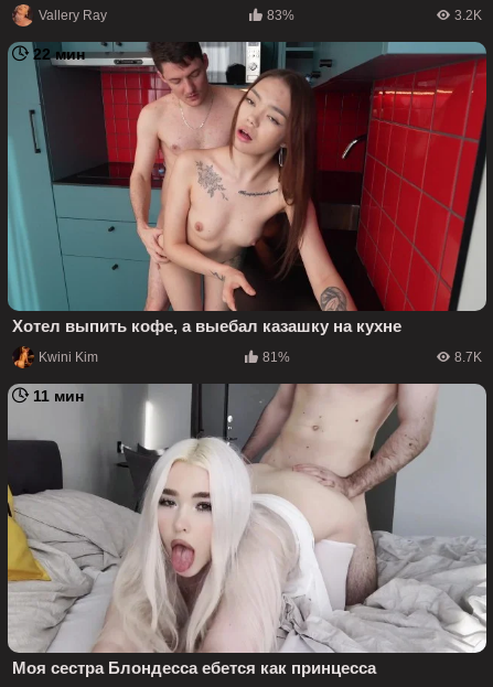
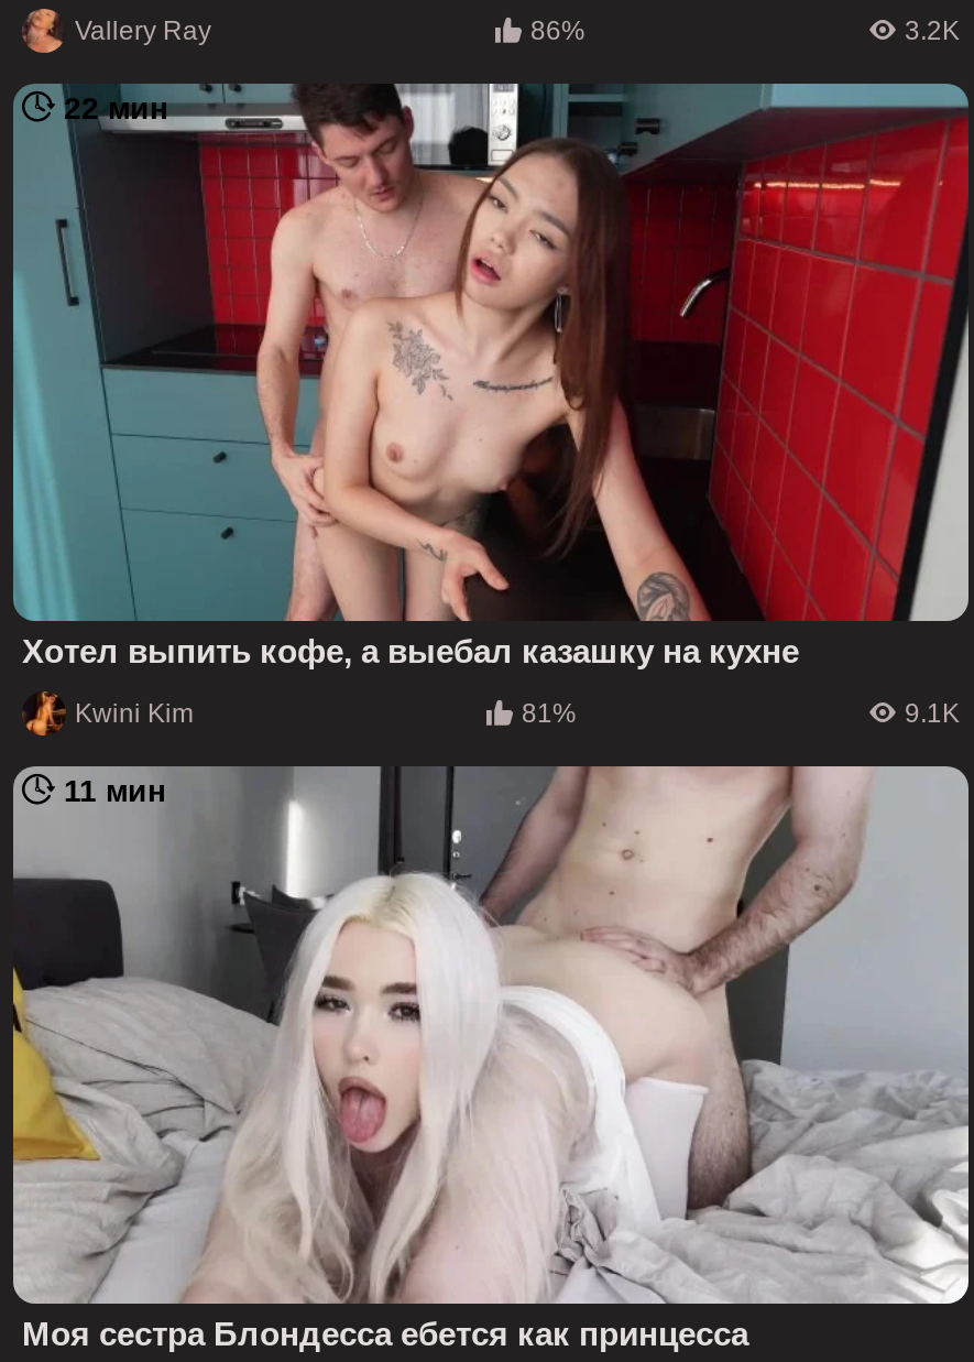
[267,8,294,23] 83% -> [530,15,586,46] 86%
[454,350,482,365] 8.7K -> [905,698,960,729] 9.1K

